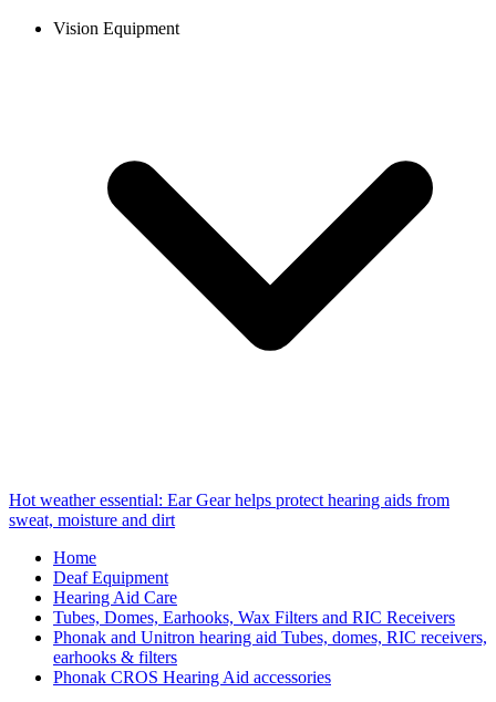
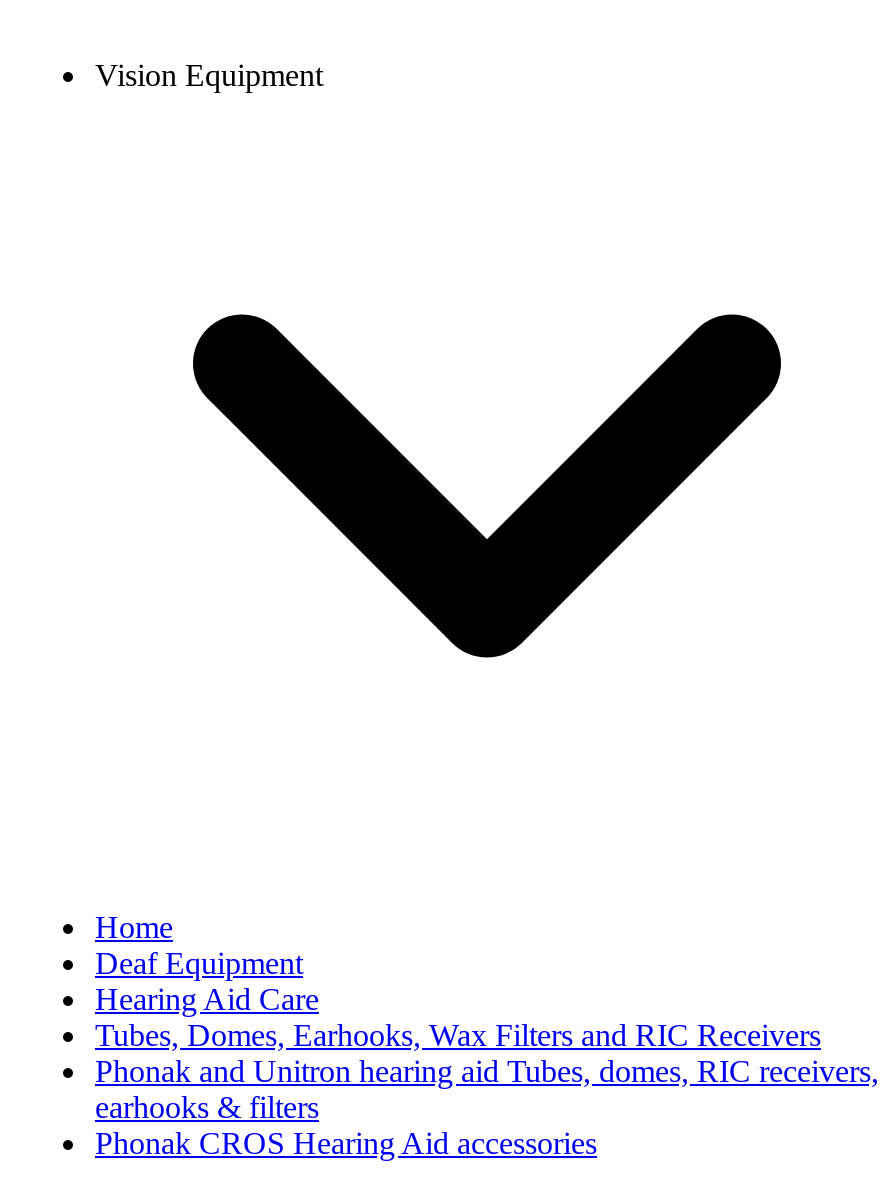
[9,491,449,530] Hot weather essential: Ear Gear helps protect hearing aids from | sweat, moisture and dirt -> none

